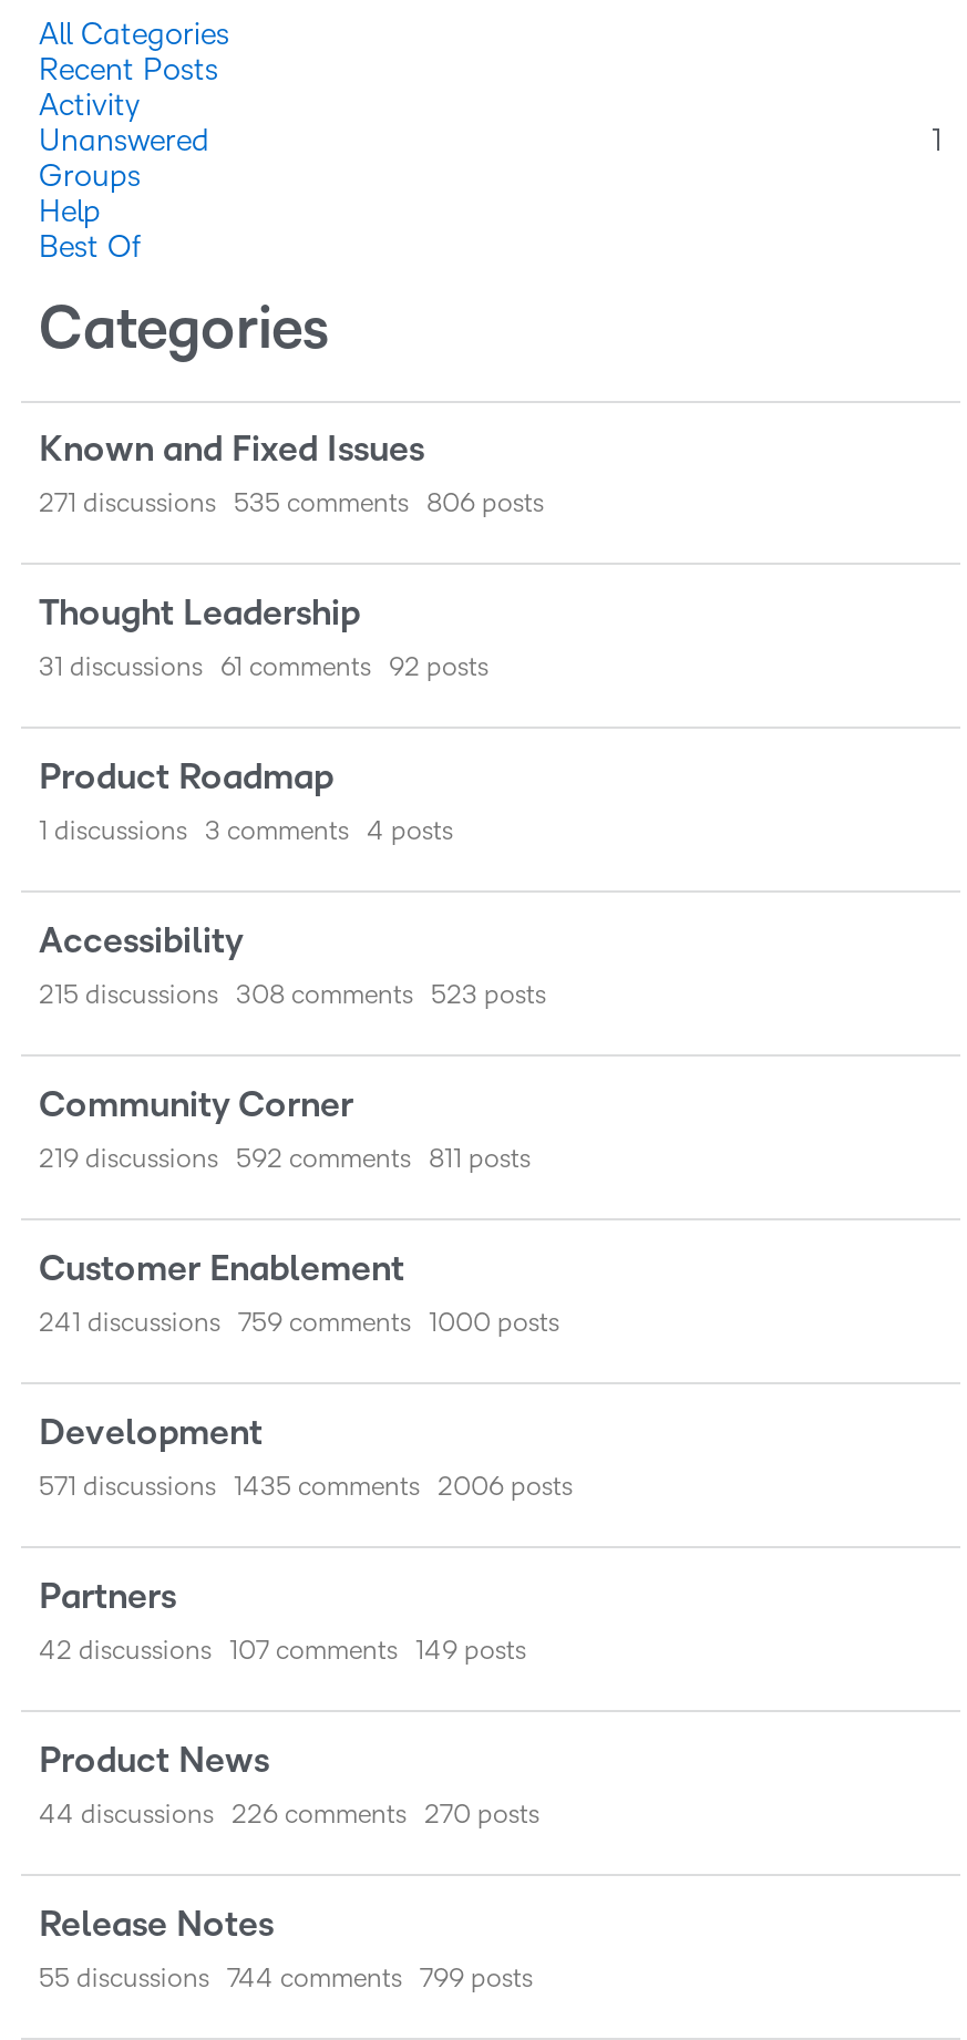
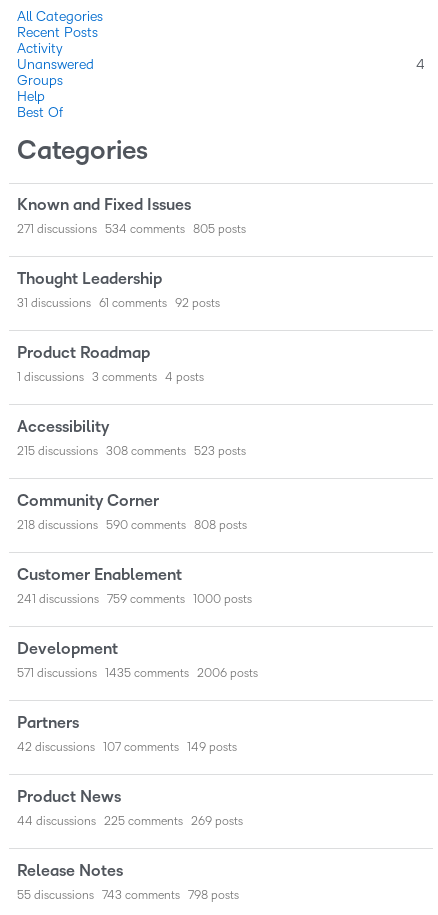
[932,124,943,157] 1 -> [416,57,425,72] 4
[234,491,409,519] 535 comments -> [105,222,185,235] 534 comments
[426,491,544,519] 806 posts -> [193,222,246,235] 805 posts
[39,1146,218,1175] 219 discussions -> [17,518,98,531] 218 discussions
[236,1146,411,1175] 592 comments -> [106,518,186,531] 590 comments
[429,1146,531,1175] 811 posts -> [194,518,247,531] 808 posts
[232,1802,407,1831] 226 comments -> [104,814,183,827] 225 comments
[424,1802,539,1831] 270 posts -> [191,814,243,827] 269 posts
[227,1966,402,1995] 744 comments -> [102,888,180,901] 743 comments
[420,1966,533,1995] 799 posts -> [188,888,239,901] 798 posts

